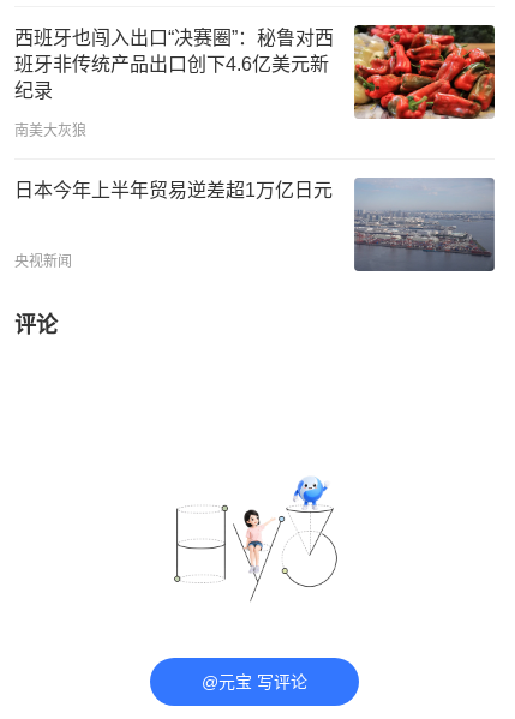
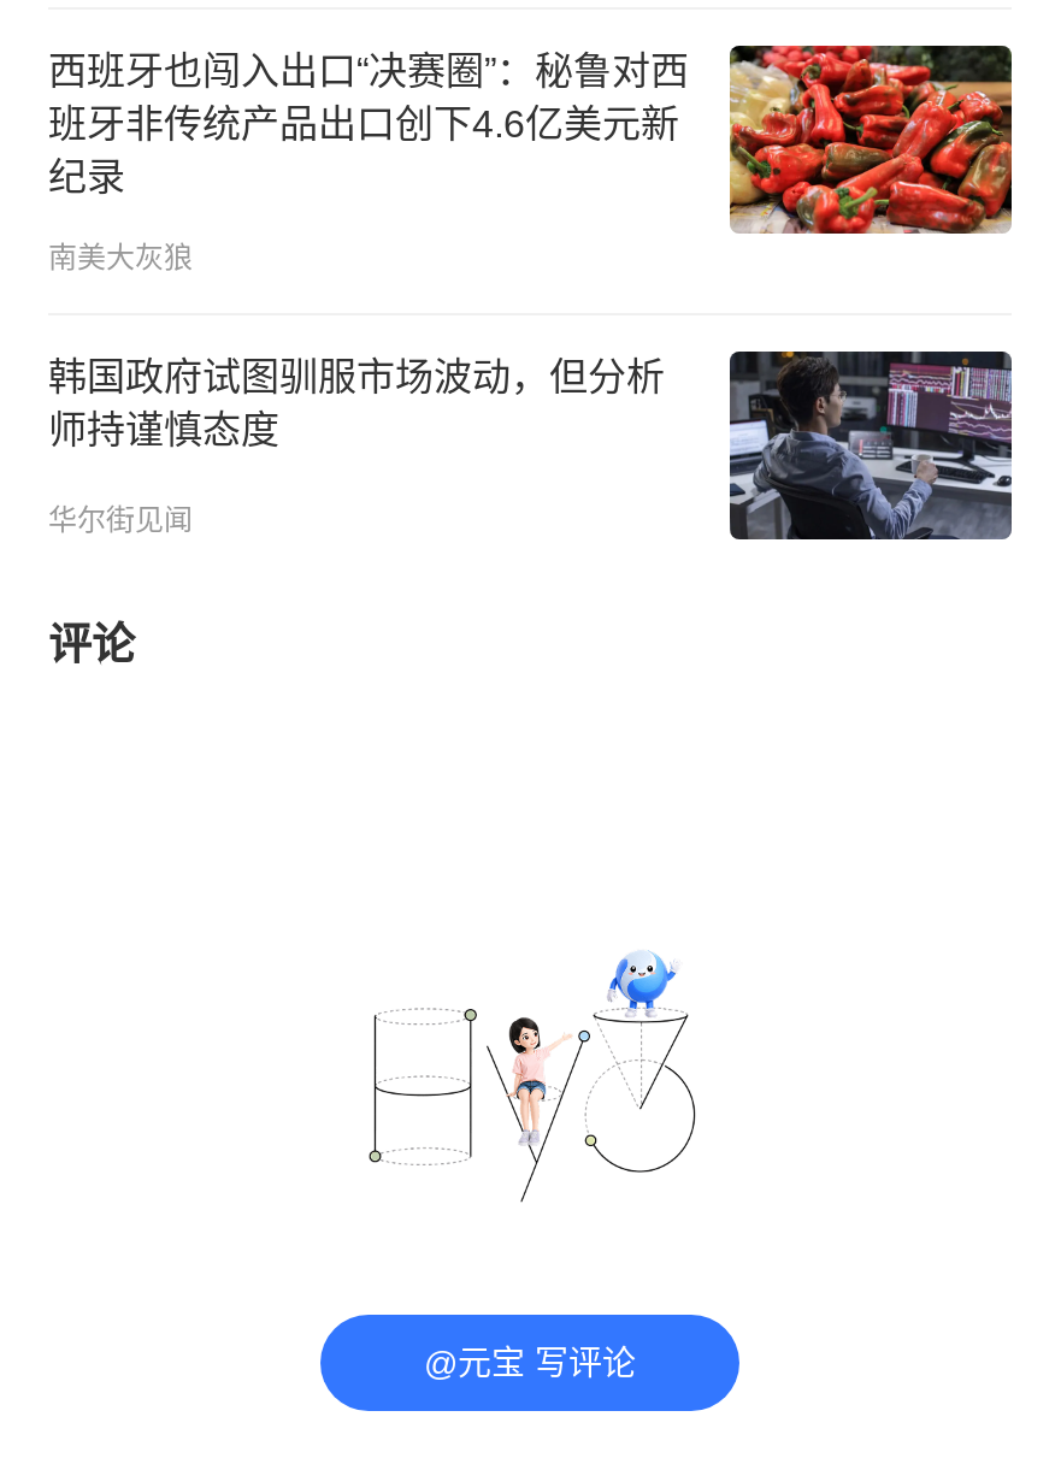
[14,178,495,271] [image] | 日本今年上半年贸易逆差超1万亿日元 -> [48,350,1014,541] [image] | 韩国政府试图驯服市场波动，但分析 | 师持谨慎态度
[14,253,72,270] 央视新闻 -> [48,502,193,536] 华尔街见闻

